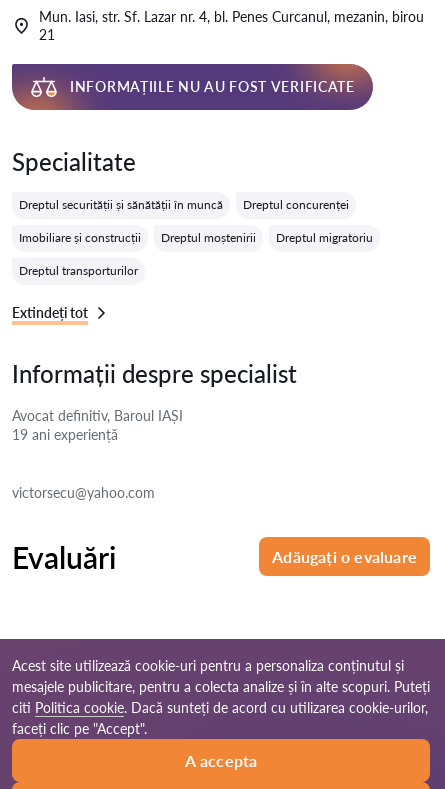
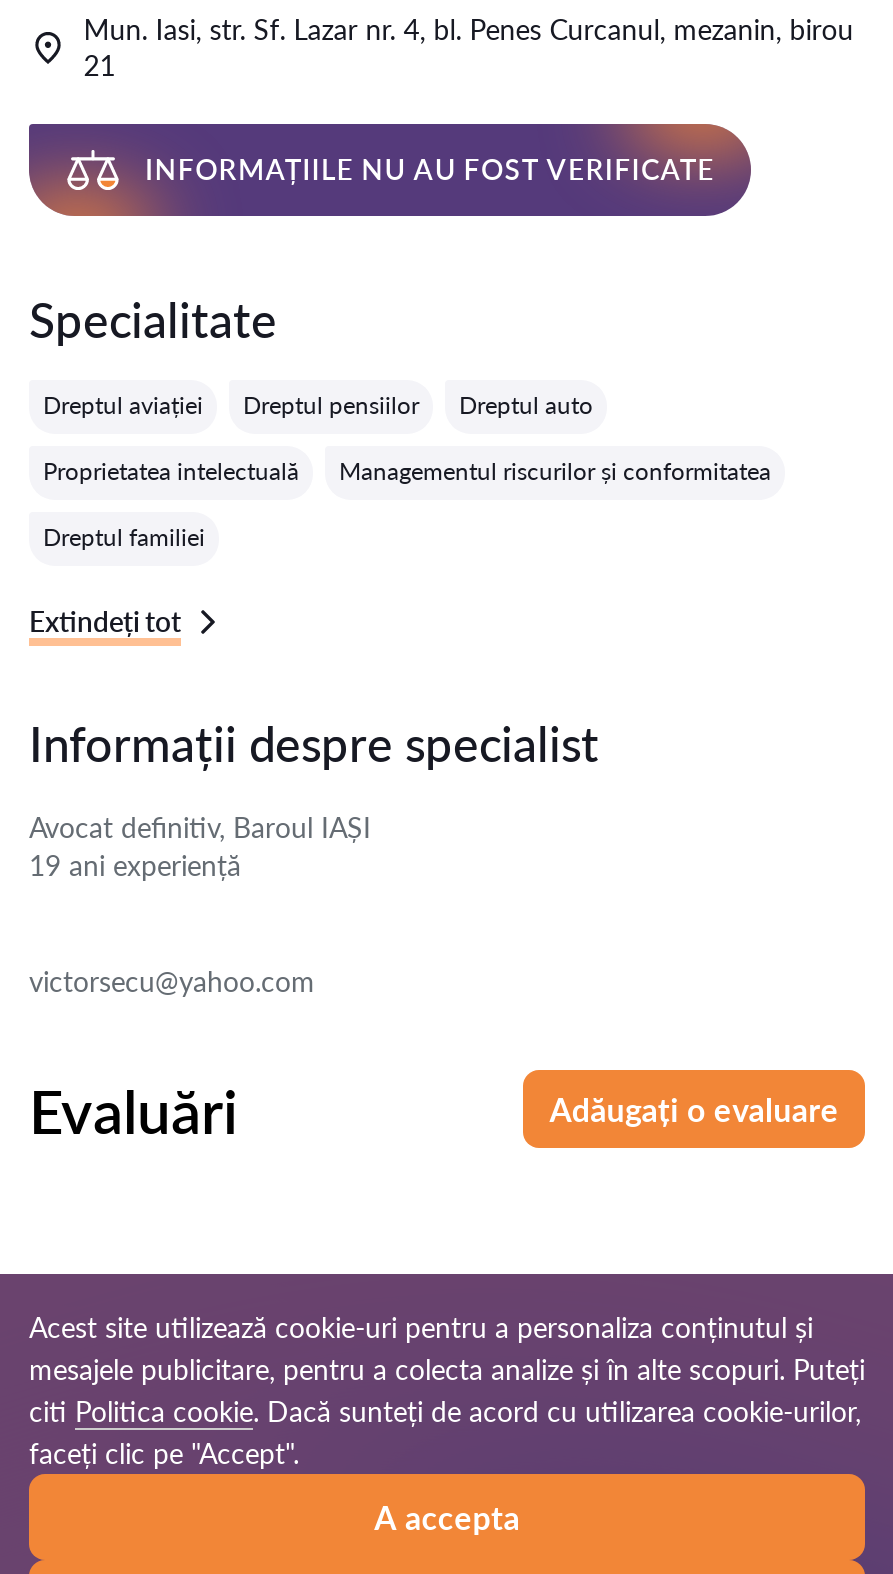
[19,197,349,212] Dreptul securității și sănătății în muncă | Dreptul concurenței -> [43,390,593,420] Dreptul aviației | Dreptul pensiilor | Dreptul auto
[19,230,373,245] Imobiliare și construcții | Dreptul moștenirii | Dreptul migratoriu -> [43,456,771,486] Proprietatea intelectuală | Managementul riscurilor și conformitatea
[19,263,138,278] Dreptul transporturilor -> [43,522,205,552] Dreptul familiei

